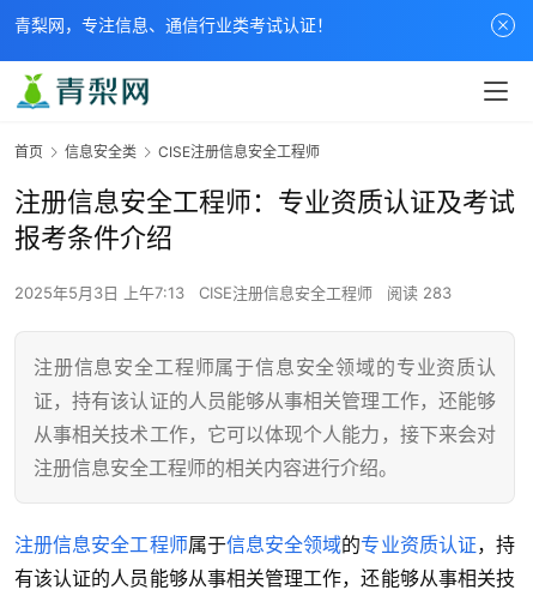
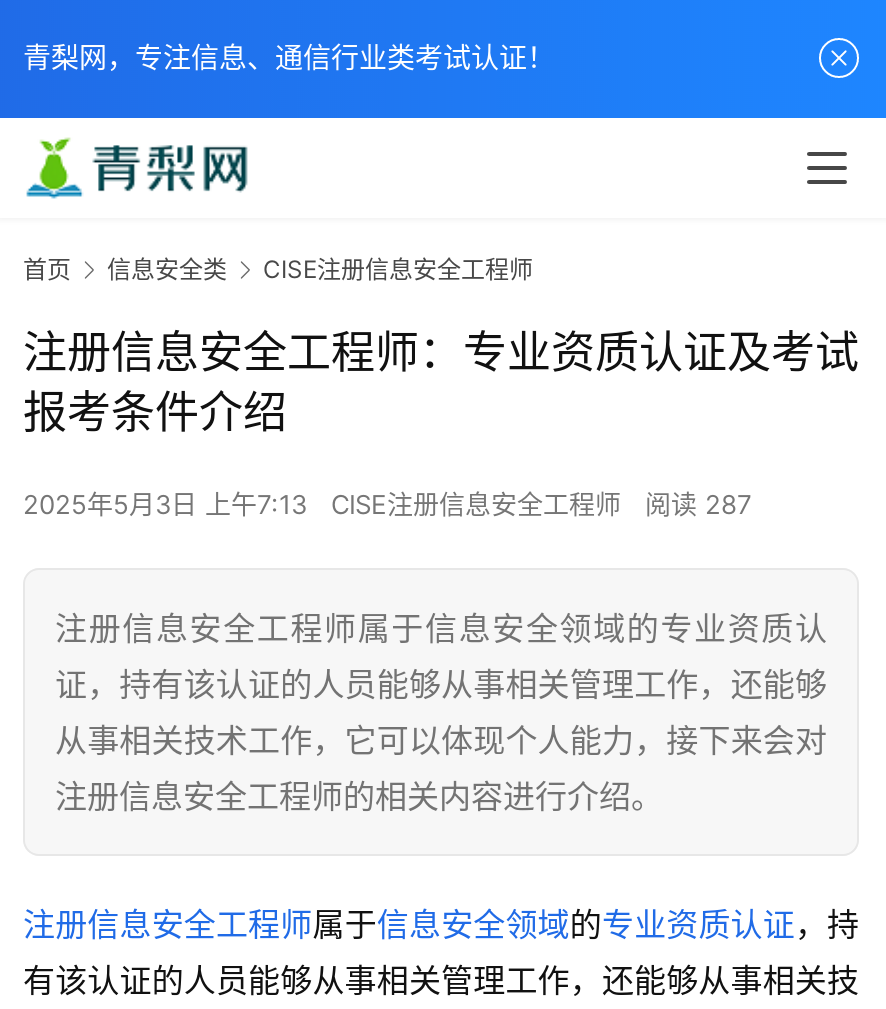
[14,283,452,302] 2025年5月3日 上午7:13 CISE注册信息安全工程师 阅读 283 -> [23,488,751,520] 2025年5月3日 上午7:13 CISE注册信息安全工程师 阅读 287

